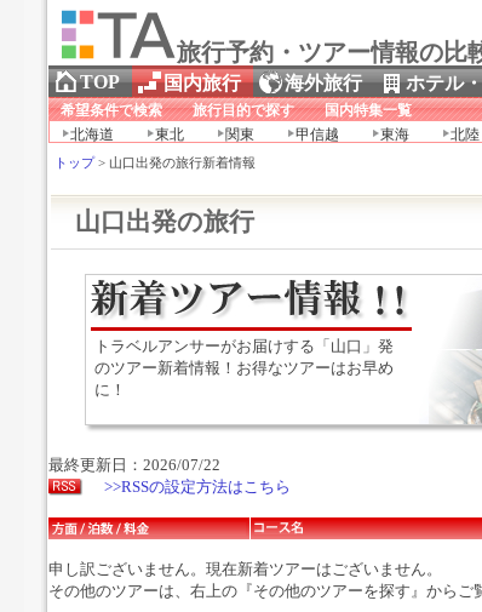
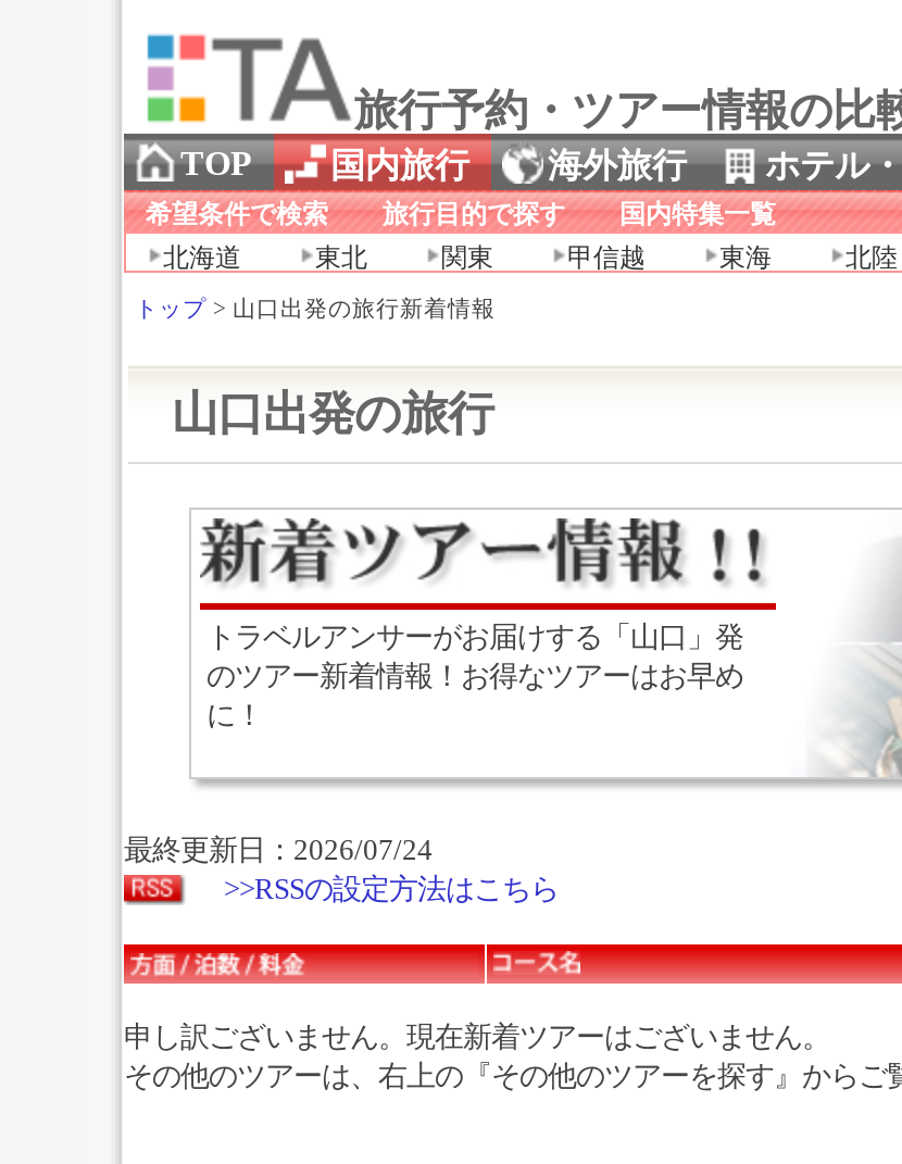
[48,456,220,474] 最終更新日：2026/07/22 -> [124,834,433,866] 最終更新日：2026/07/24

